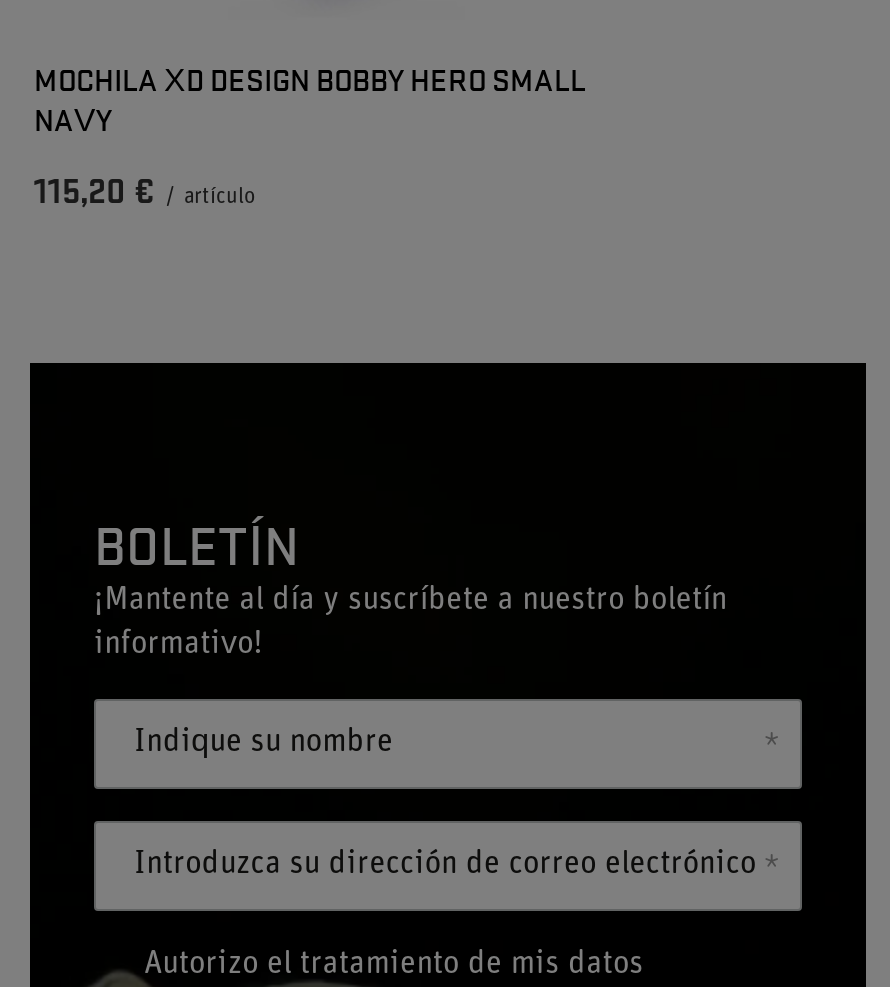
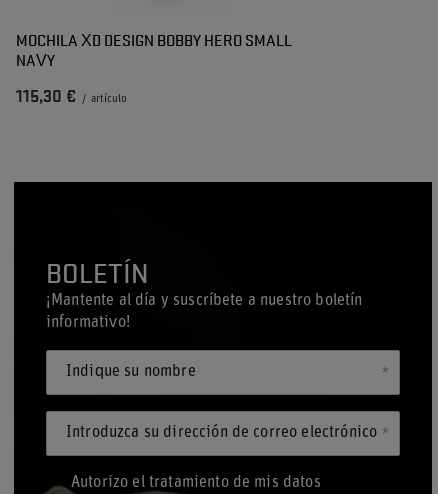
[34,175,256,213] 115,20 € / artículo -> [16,88,127,107] 115,30 € / artículo

